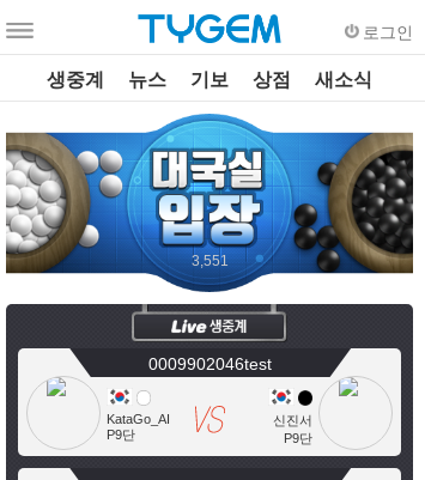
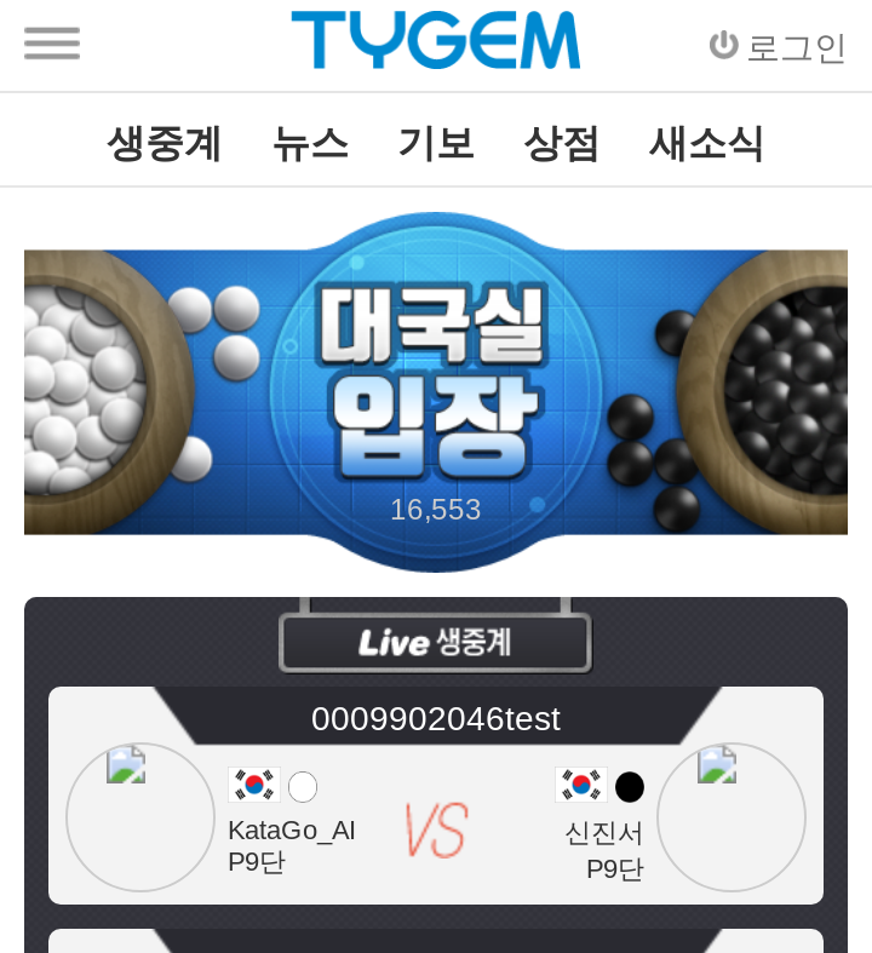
[191,253,228,269] 3,551 -> [390,493,482,527] 16,553

